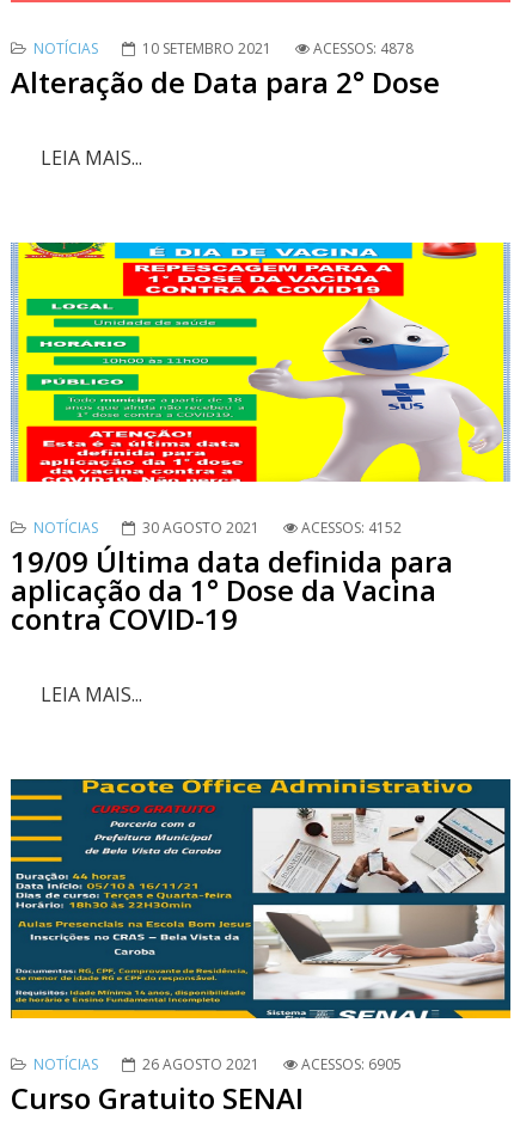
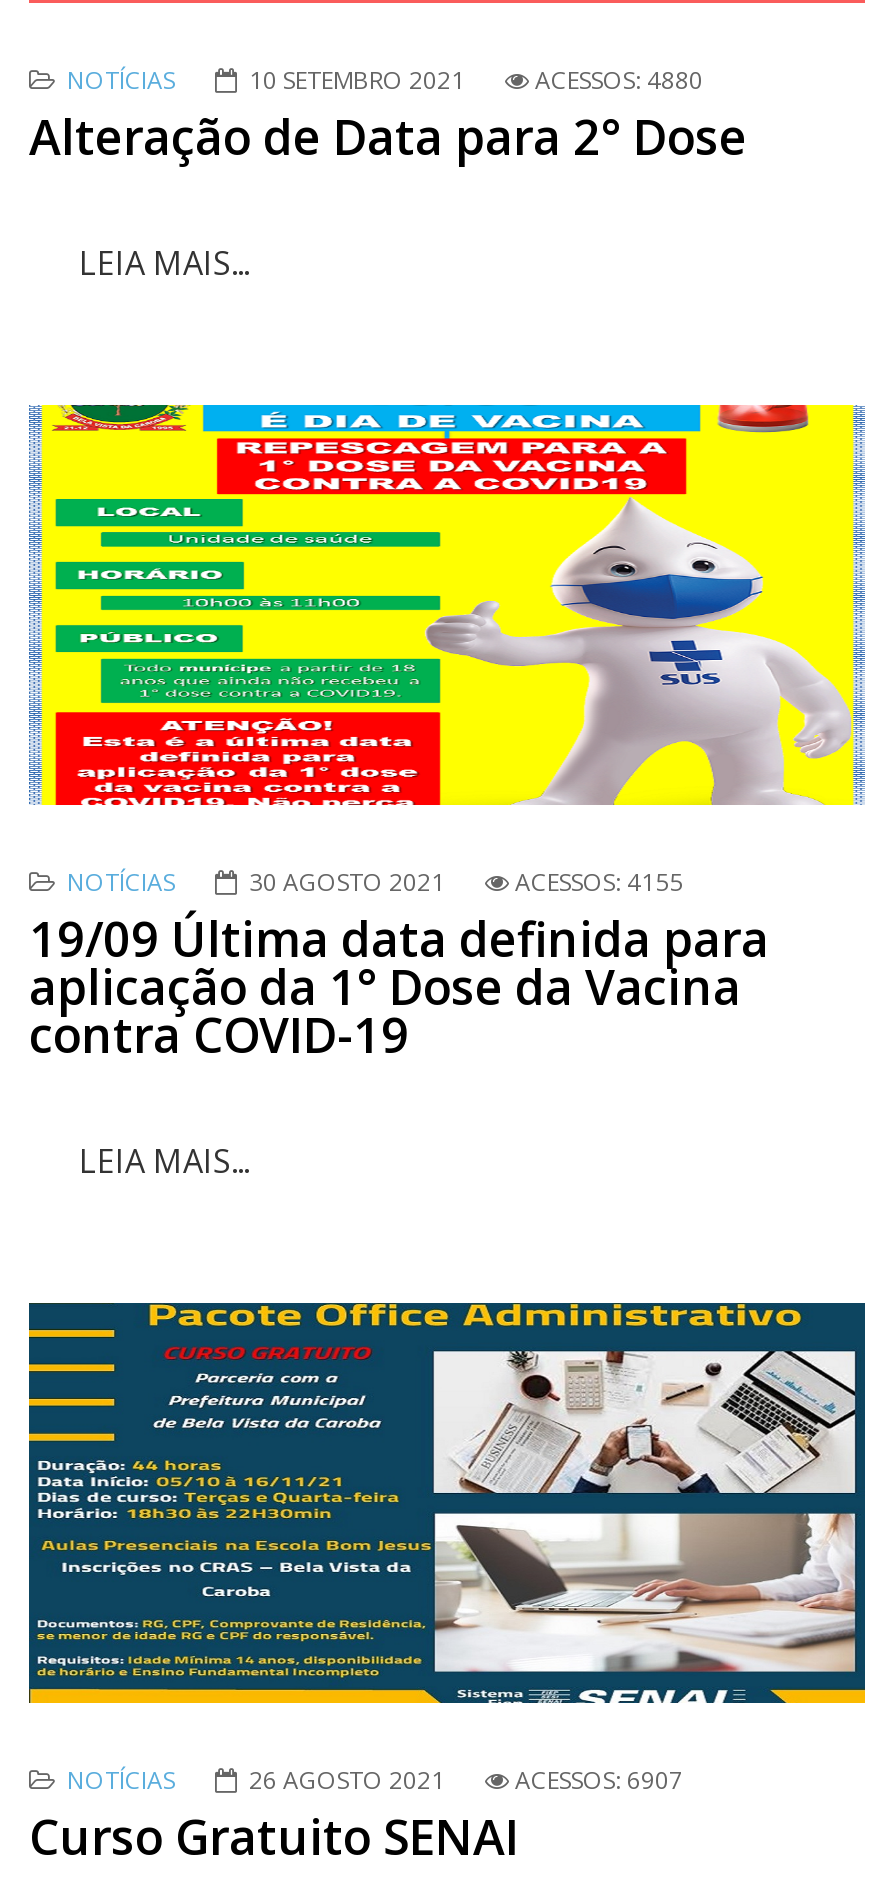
[313,38,414,59] ACESSOS: 4878 -> [535,63,703,97] ACESSOS: 4880
[301,517,402,538] ACESSOS: 4152 -> [515,865,683,899] ACESSOS: 4155
[301,1054,402,1074] ACESSOS: 6905 -> [515,1763,683,1797] ACESSOS: 6907

